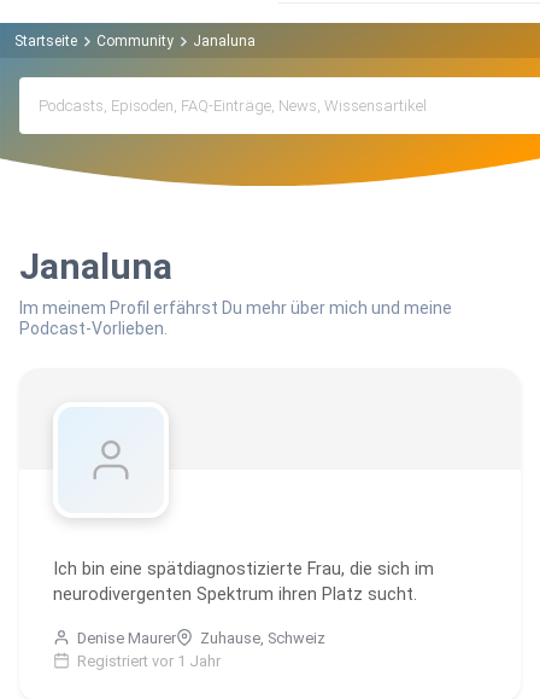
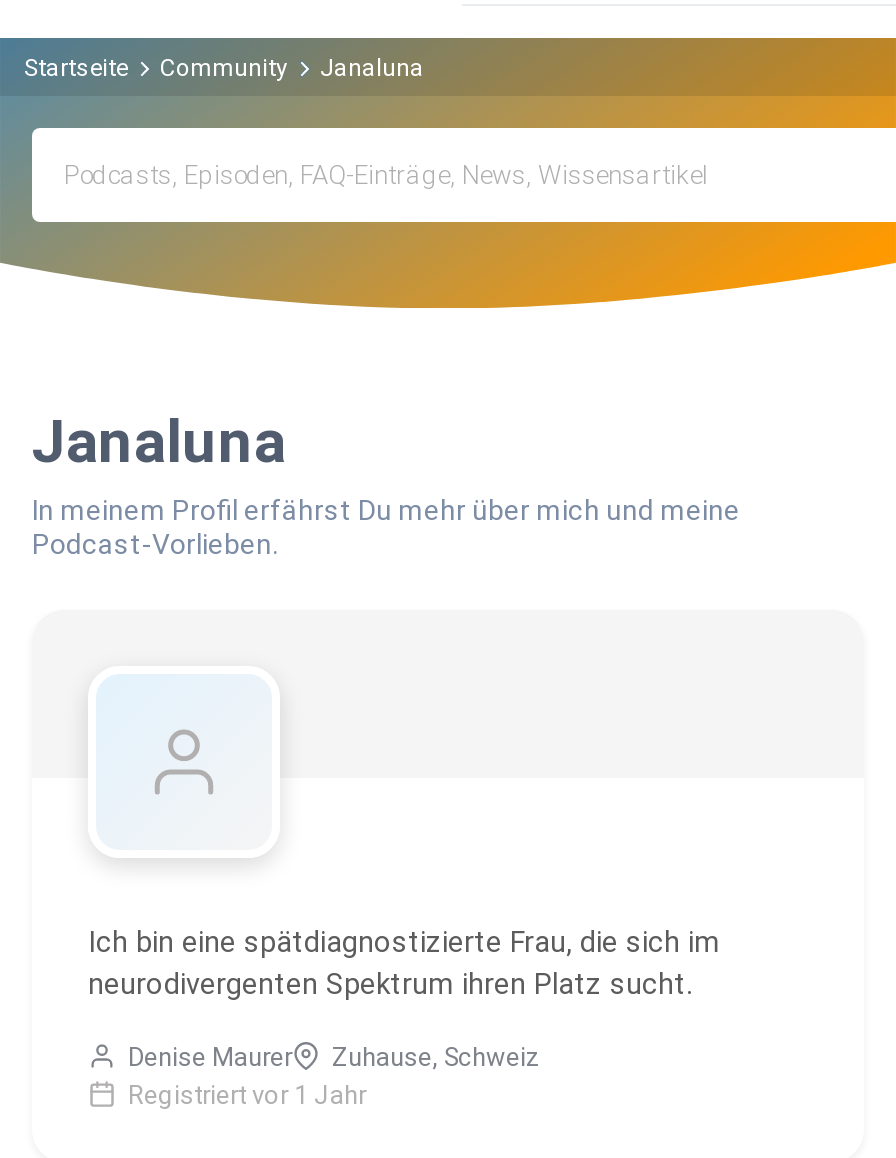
[19,298,452,318] Im meinem Profil erfährst Du mehr über mich und meine -> [32,494,740,526] In meinem Profil erfährst Du mehr über mich und meine

